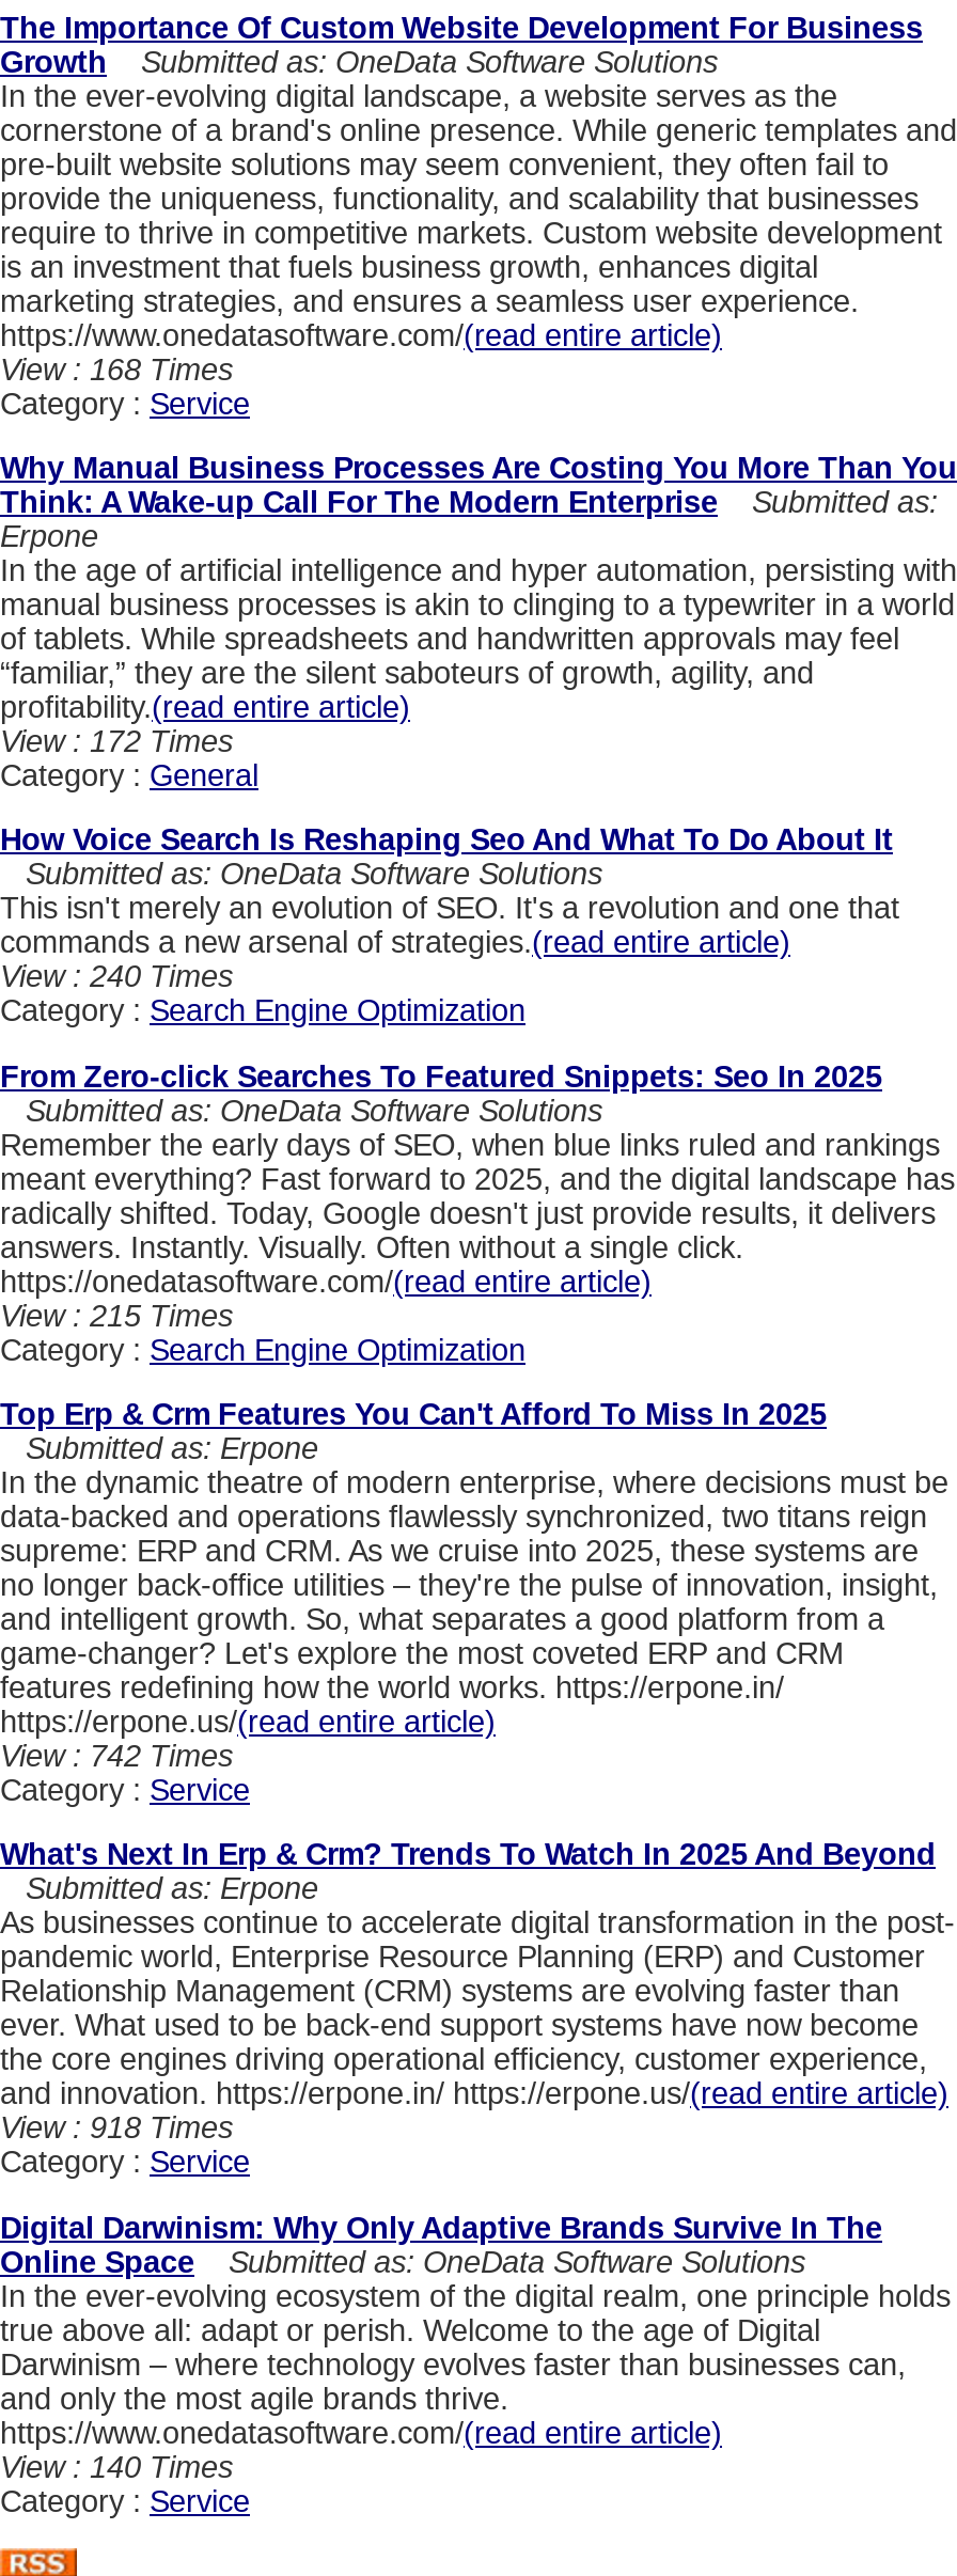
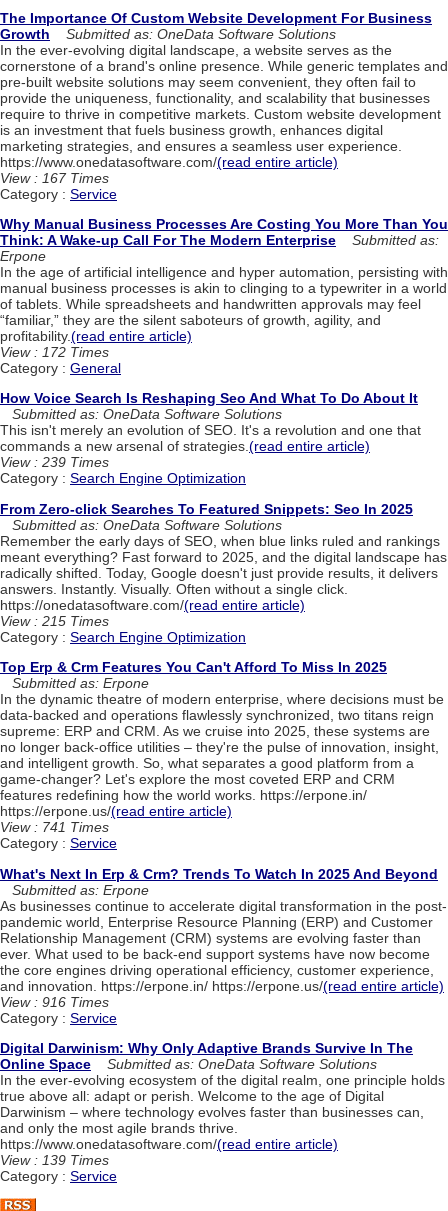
[0,352,233,386] View : 168 Times -> [0,170,109,186] View : 167 Times
[0,960,233,994] View : 240 Times -> [0,454,109,470] View : 239 Times
[0,1739,233,1773] View : 742 Times -> [0,819,109,835] View : 741 Times
[0,2112,233,2146] View : 918 Times -> [0,994,109,1010] View : 916 Times
[0,2450,233,2484] View : 140 Times -> [0,1152,109,1168] View : 139 Times

